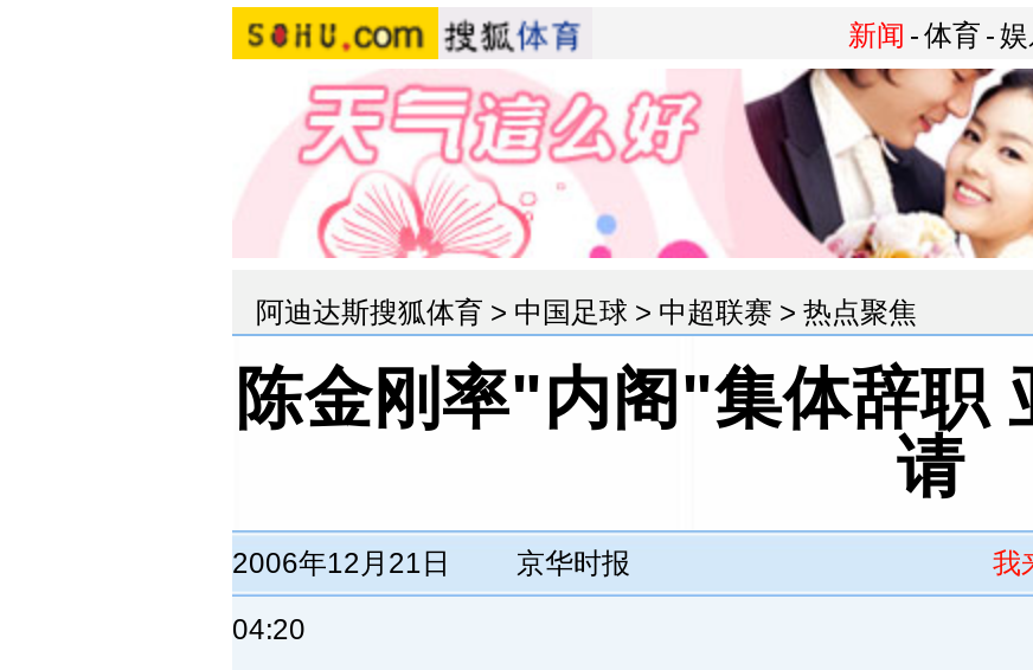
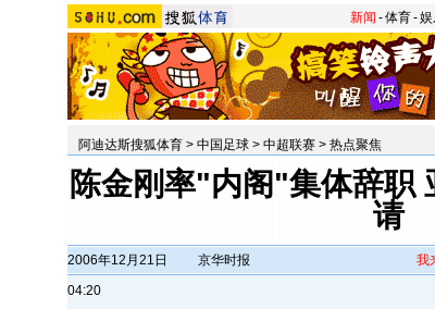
[232,66,1026,260] [image] -> [66,32,432,121] [image]

